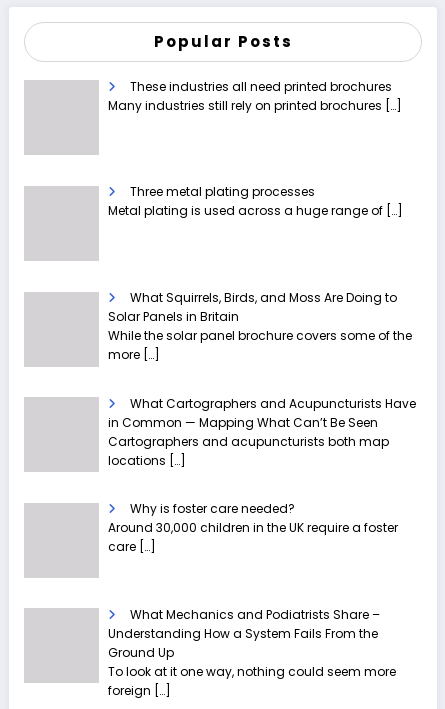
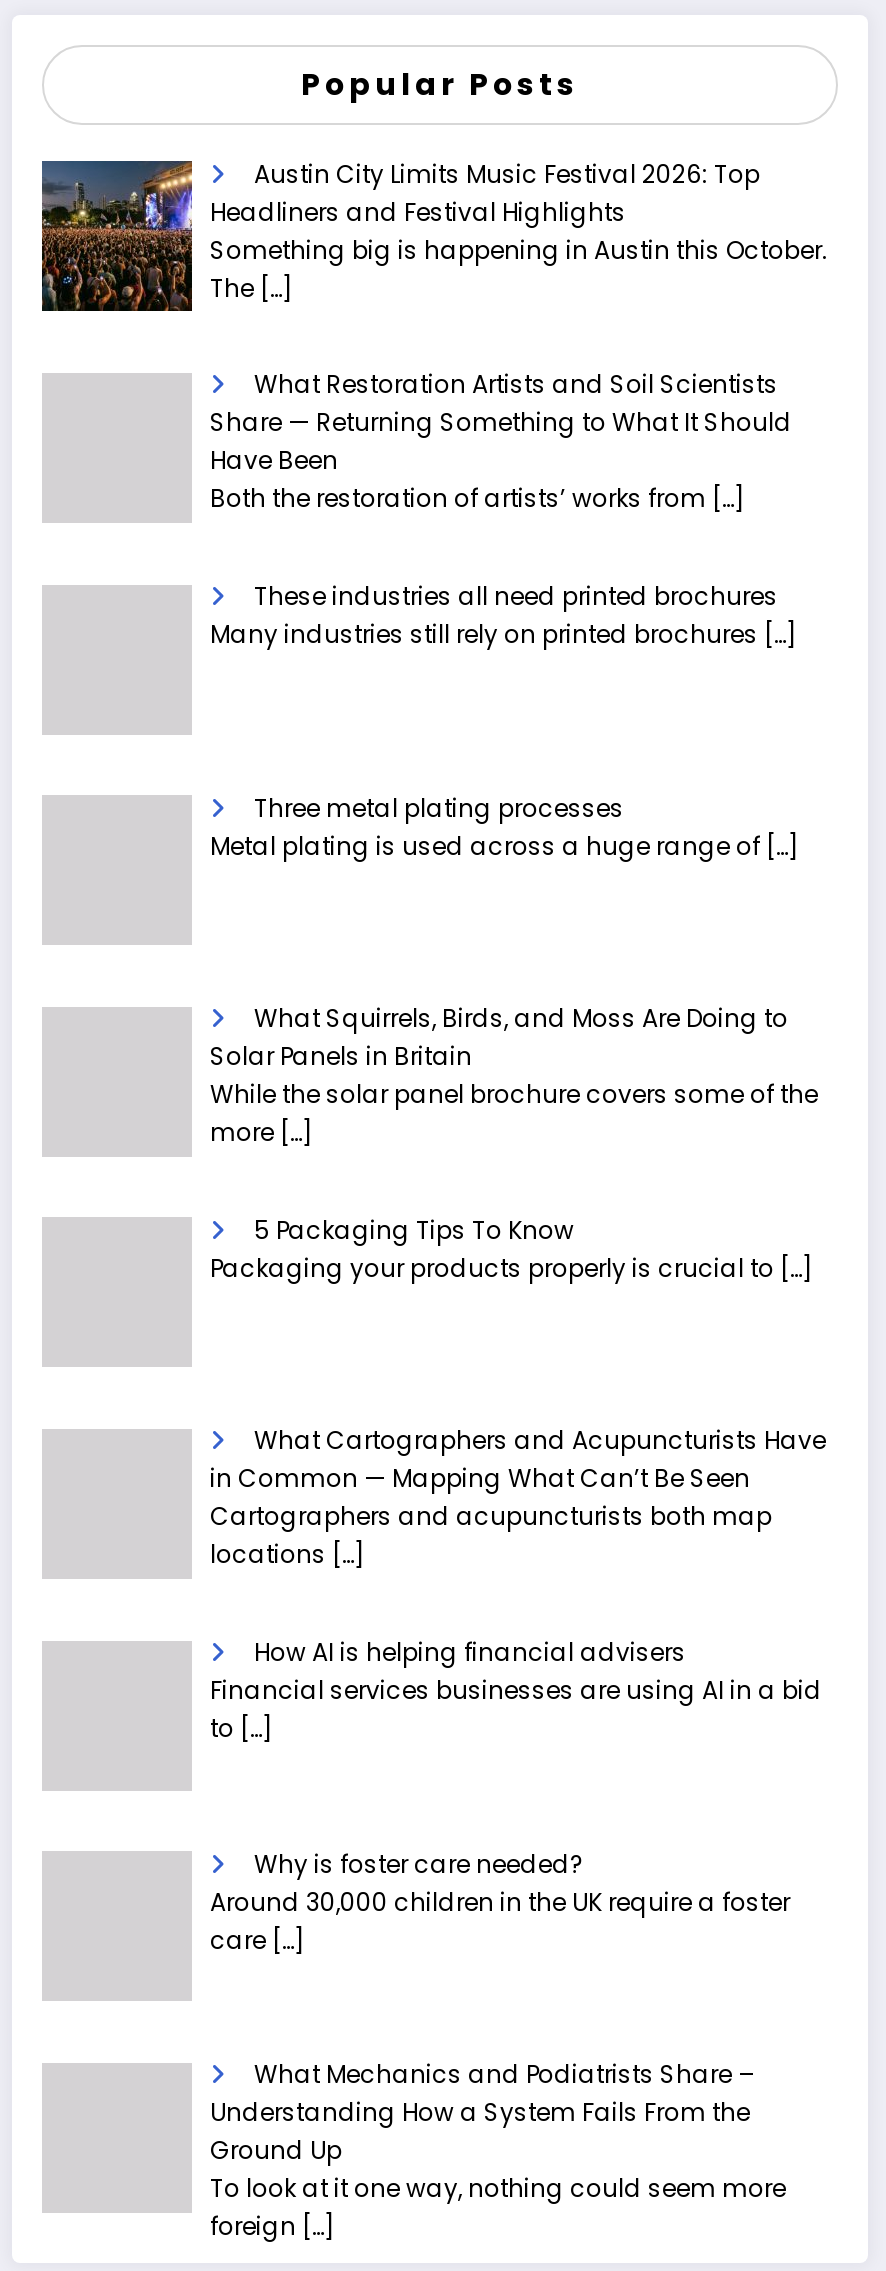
none -> [40,157,828,516] [image] | Austin City Limits Music Festival 2026: Top | Headliners and Festival Highlights | Something big is happening in Austin this October. | The […] | What Restoration Artists and Soil Scientists | Share — Returning Something to What It Should | Have Been | Both the restoration of artists’ works from […]
none -> [210,1213,814,1285] 5 Packaging Tips To Know | Packaging your products properly is crucial to […]
none -> [210,1635,822,1745] How AI is helping financial advisers | Financial services businesses are using AI in a bid | to […]

